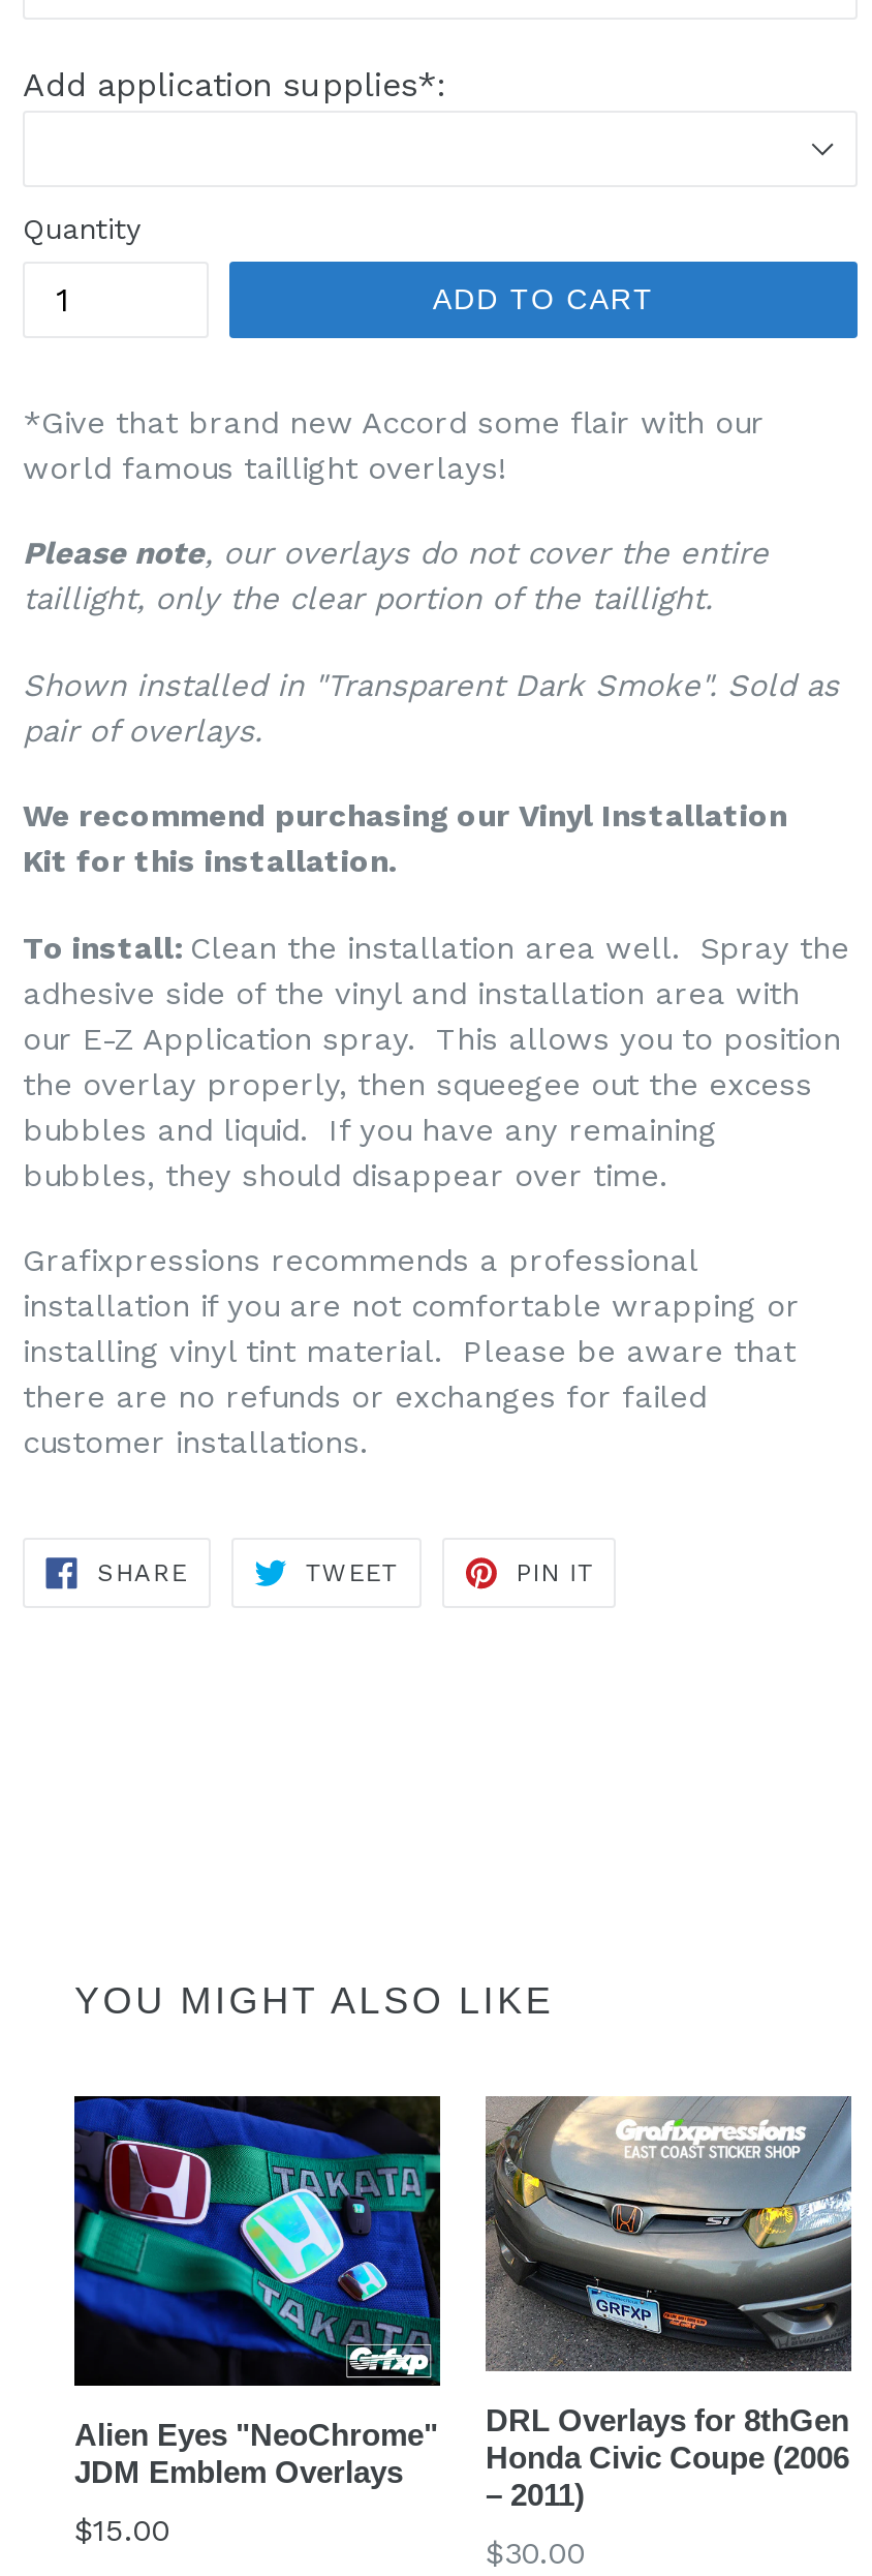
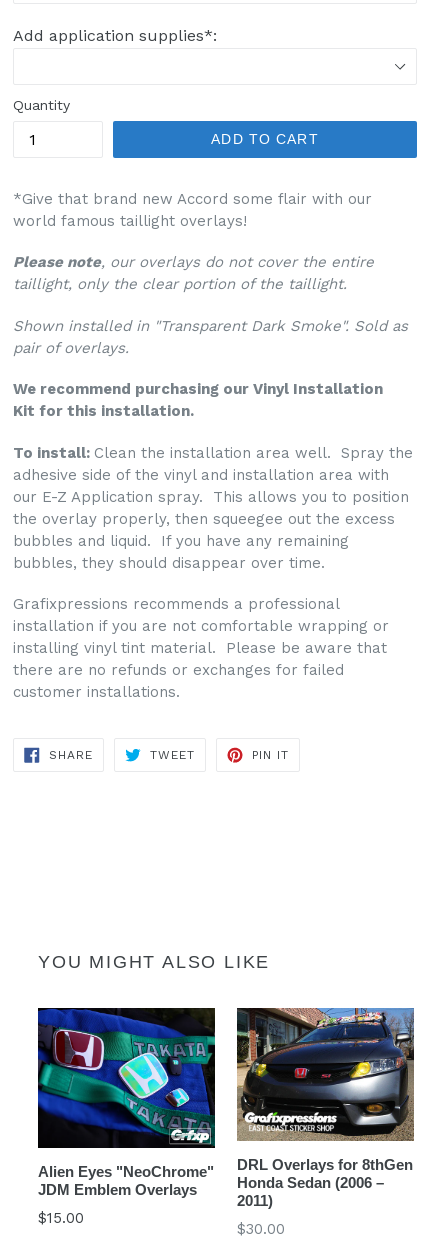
[486,2096,853,2512] [image] | Honda Civic Coupe (2006 | – 2011) -> [237,1008,415,1209] [image] | Honda Sedan (2006 – | 2011)

